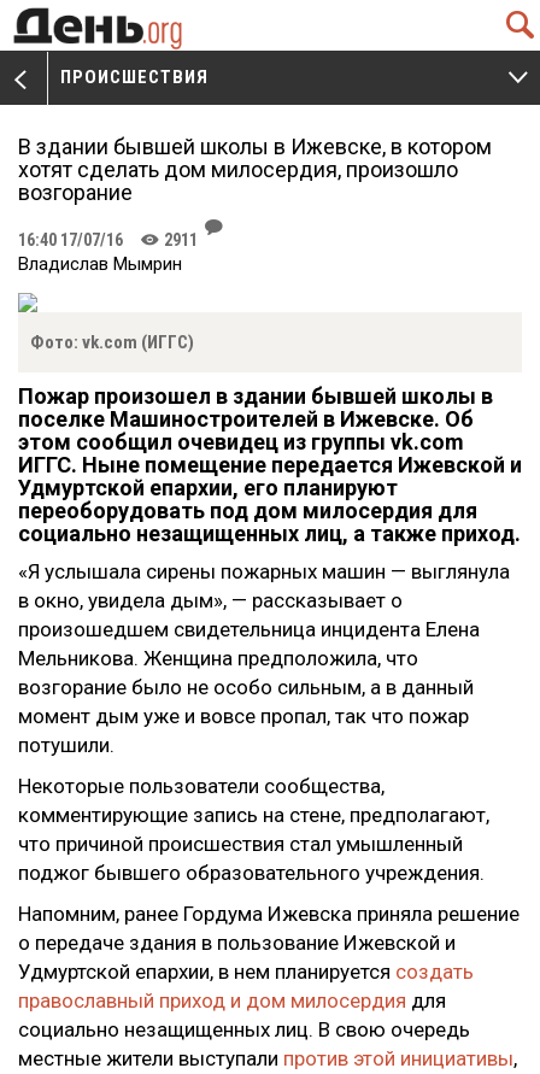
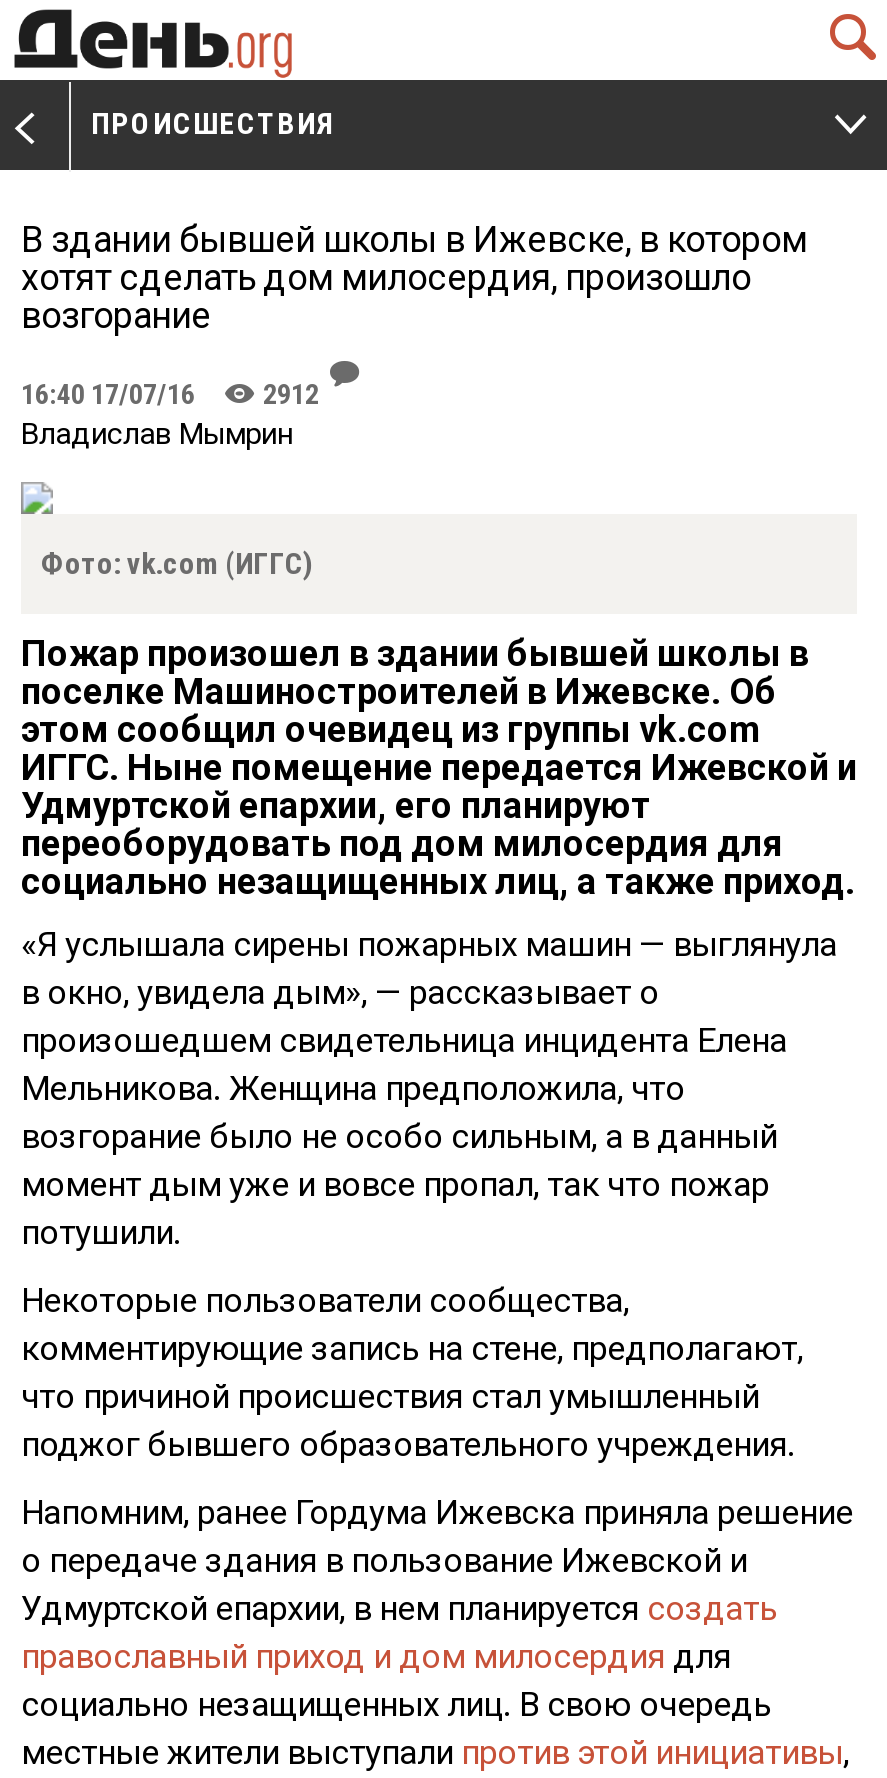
[18,230,198,250] 16:40 17/07/16 K 2911 -> [21,378,319,410] 16:40 17/07/16 K 2912

